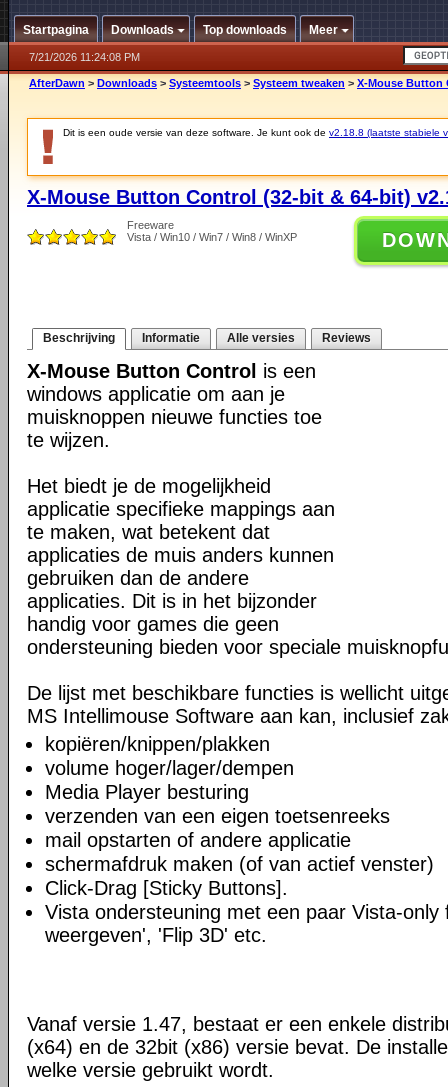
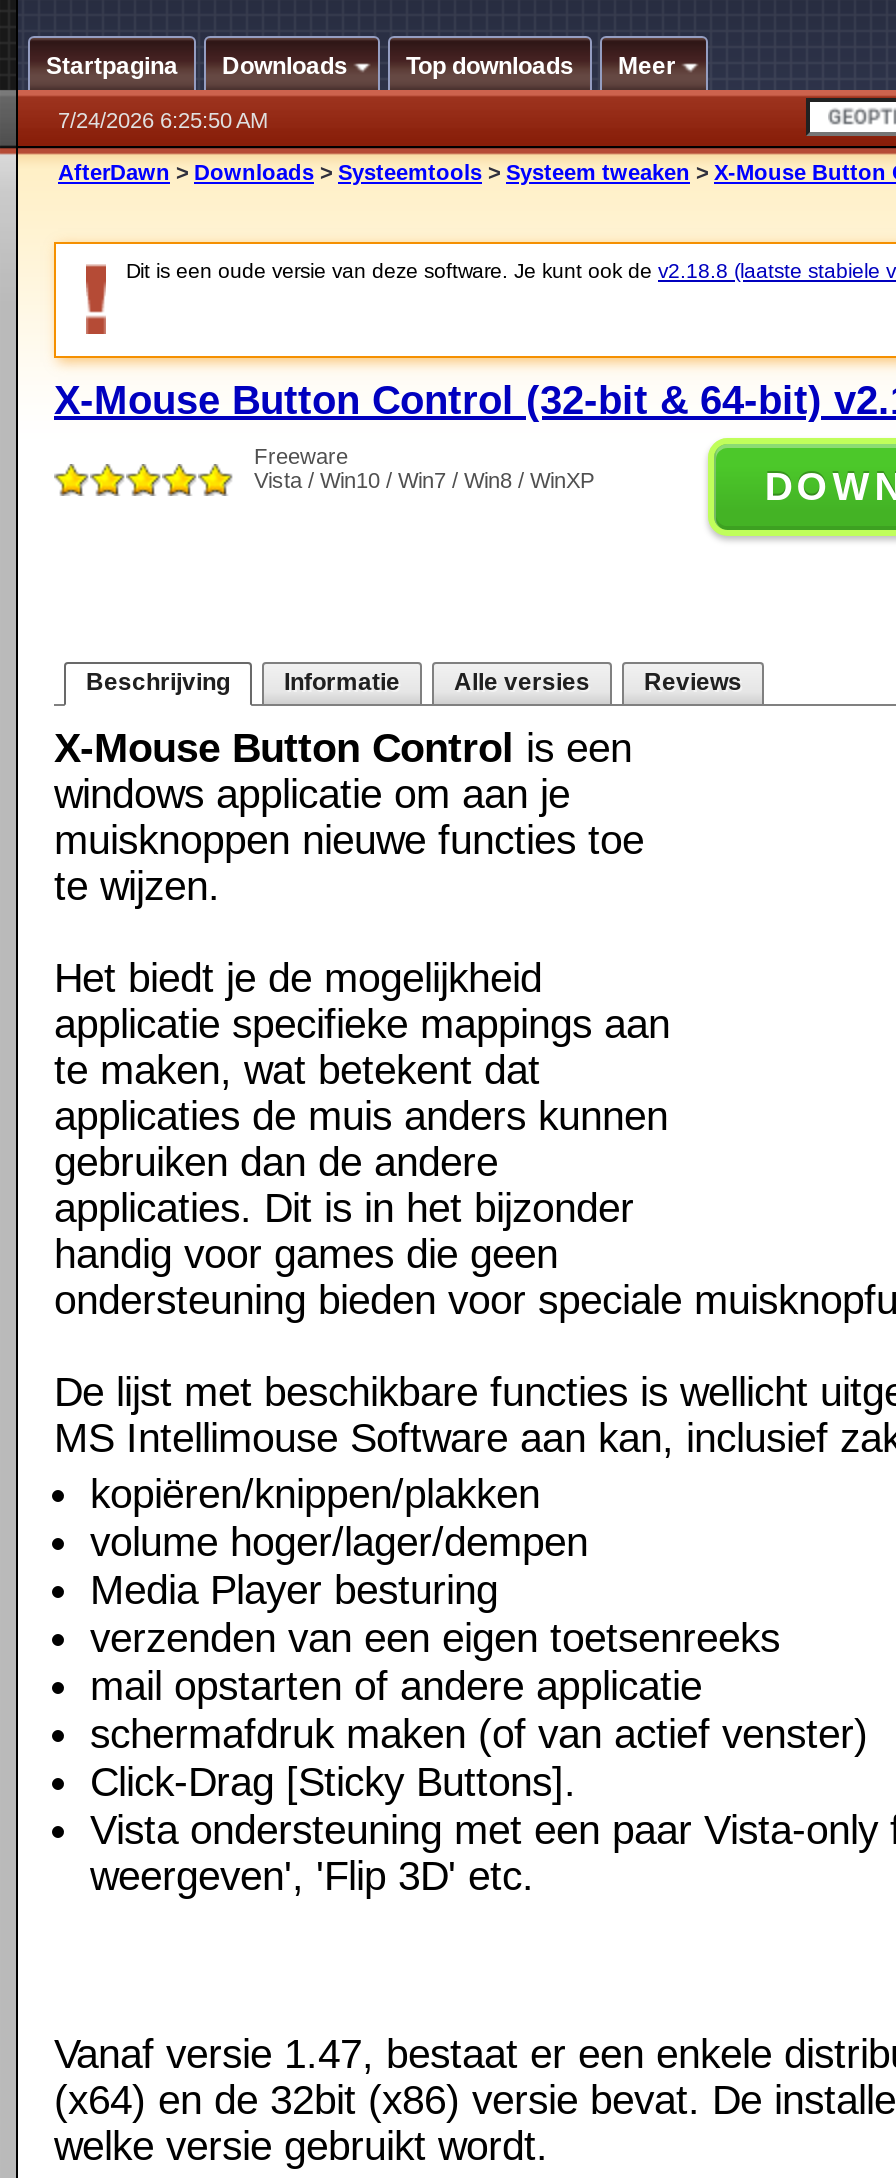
[29,51,140,63] 7/21/2026 11:24:08 PM -> [58,108,268,132] 7/24/2026 6:25:50 AM

